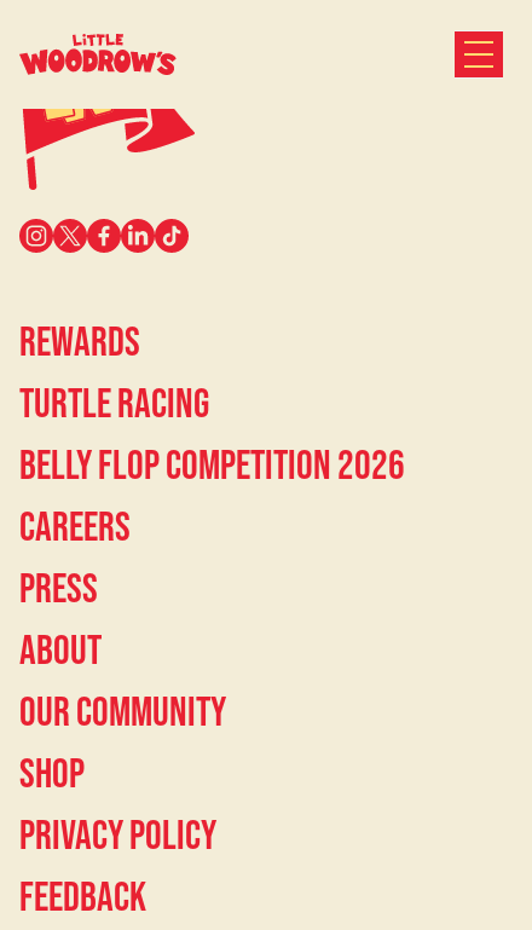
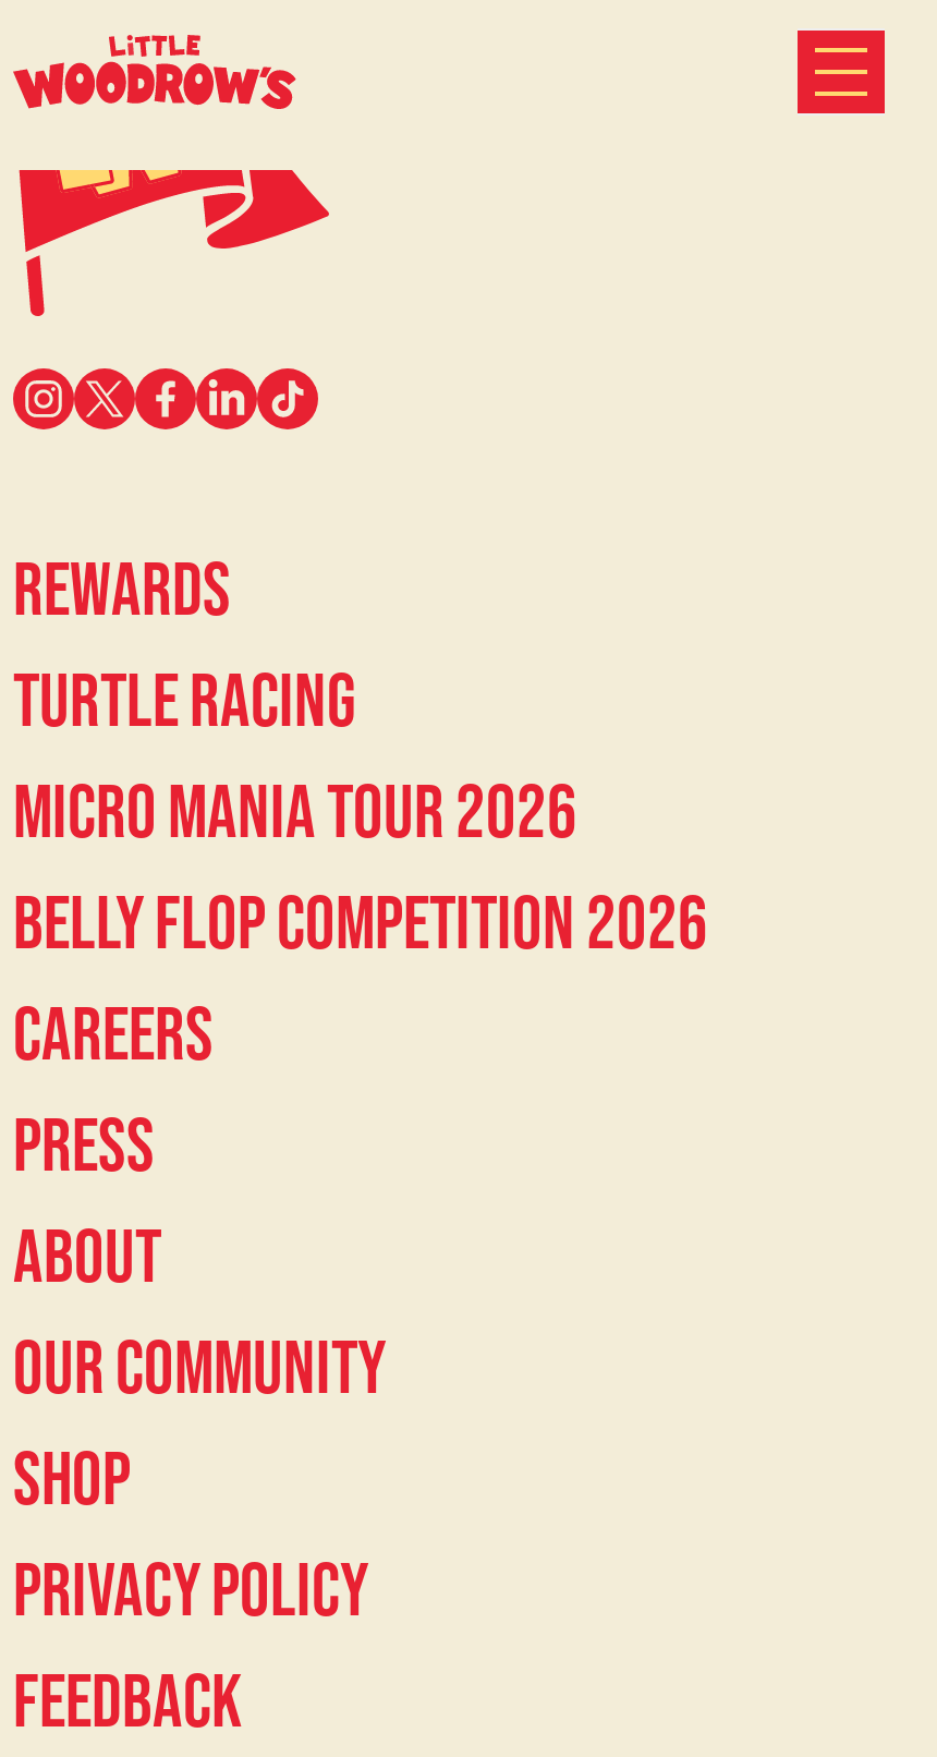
none -> [13,770,577,852] MICRO MANIA TOUR 2026

